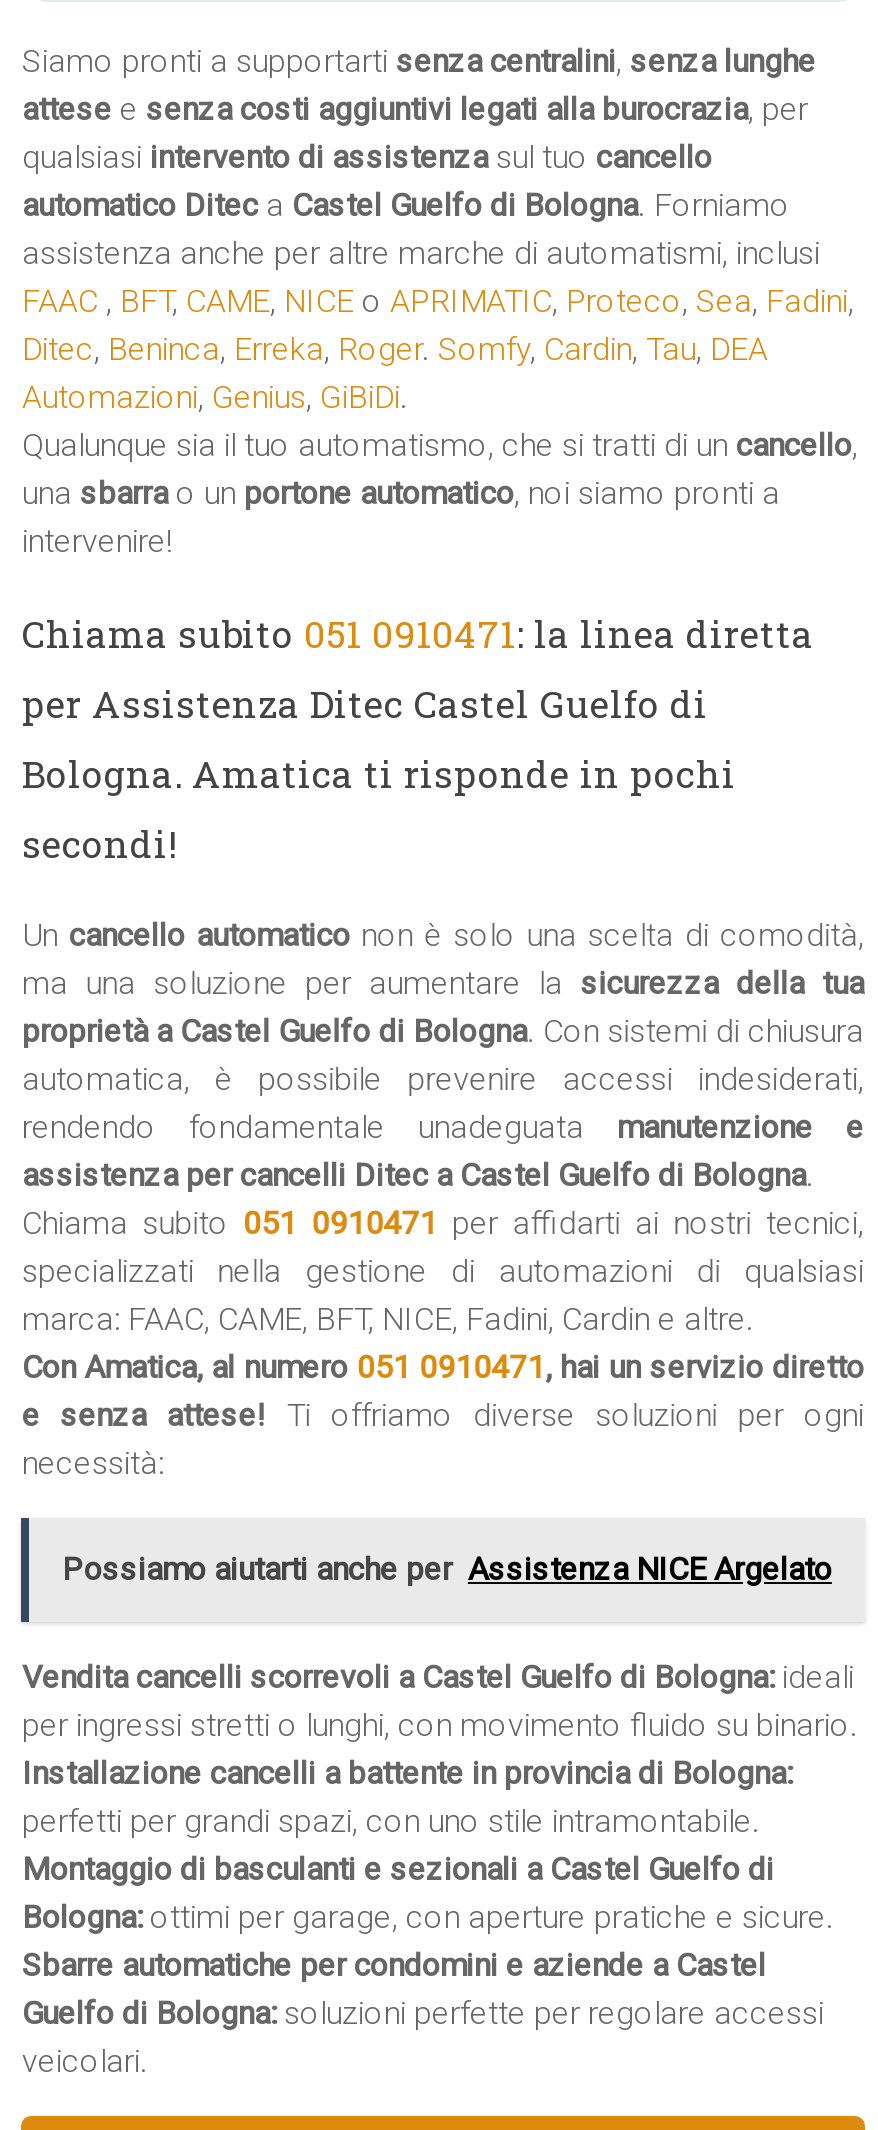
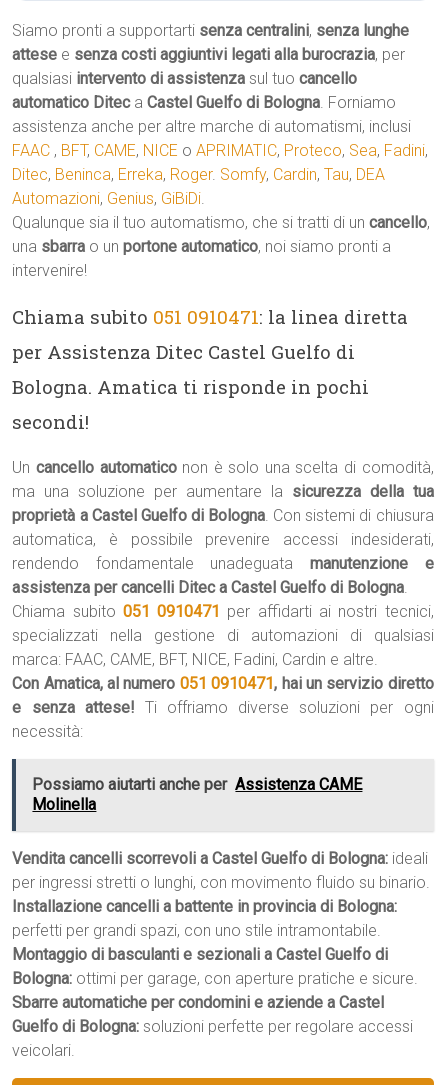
[62,1550,832,1588] Possiamo aiutarti anche per Assistenza NICE Argelato -> [32,775,362,814] Possiamo aiutarti anche per Assistenza CAME | Molinella

